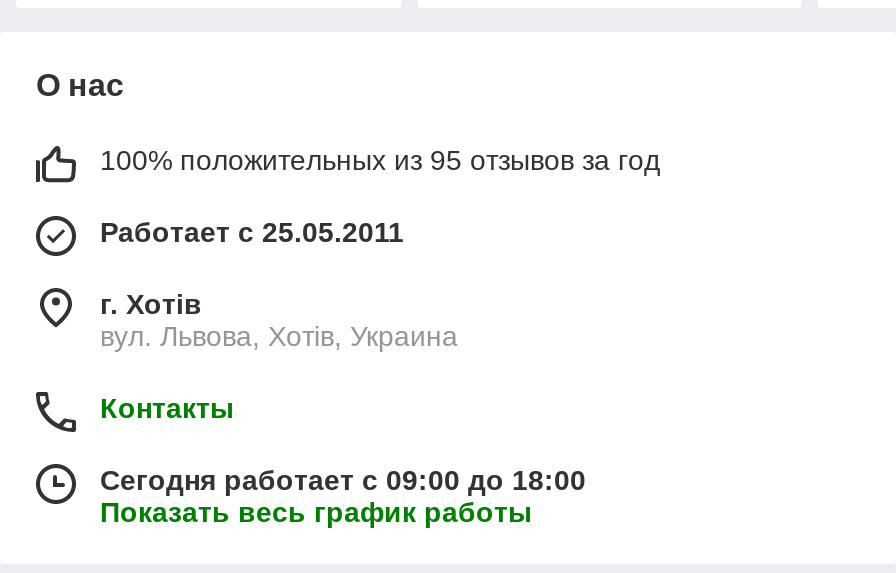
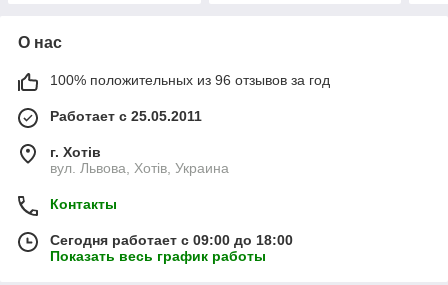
[100,144,660,176] 100% положительных из 95 отзывов за год -> [50,72,330,88] 100% положительных из 96 отзывов за год

